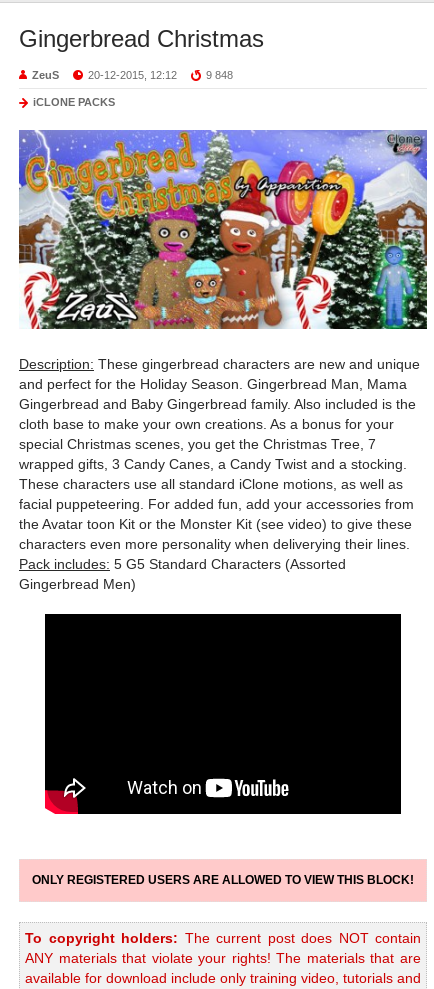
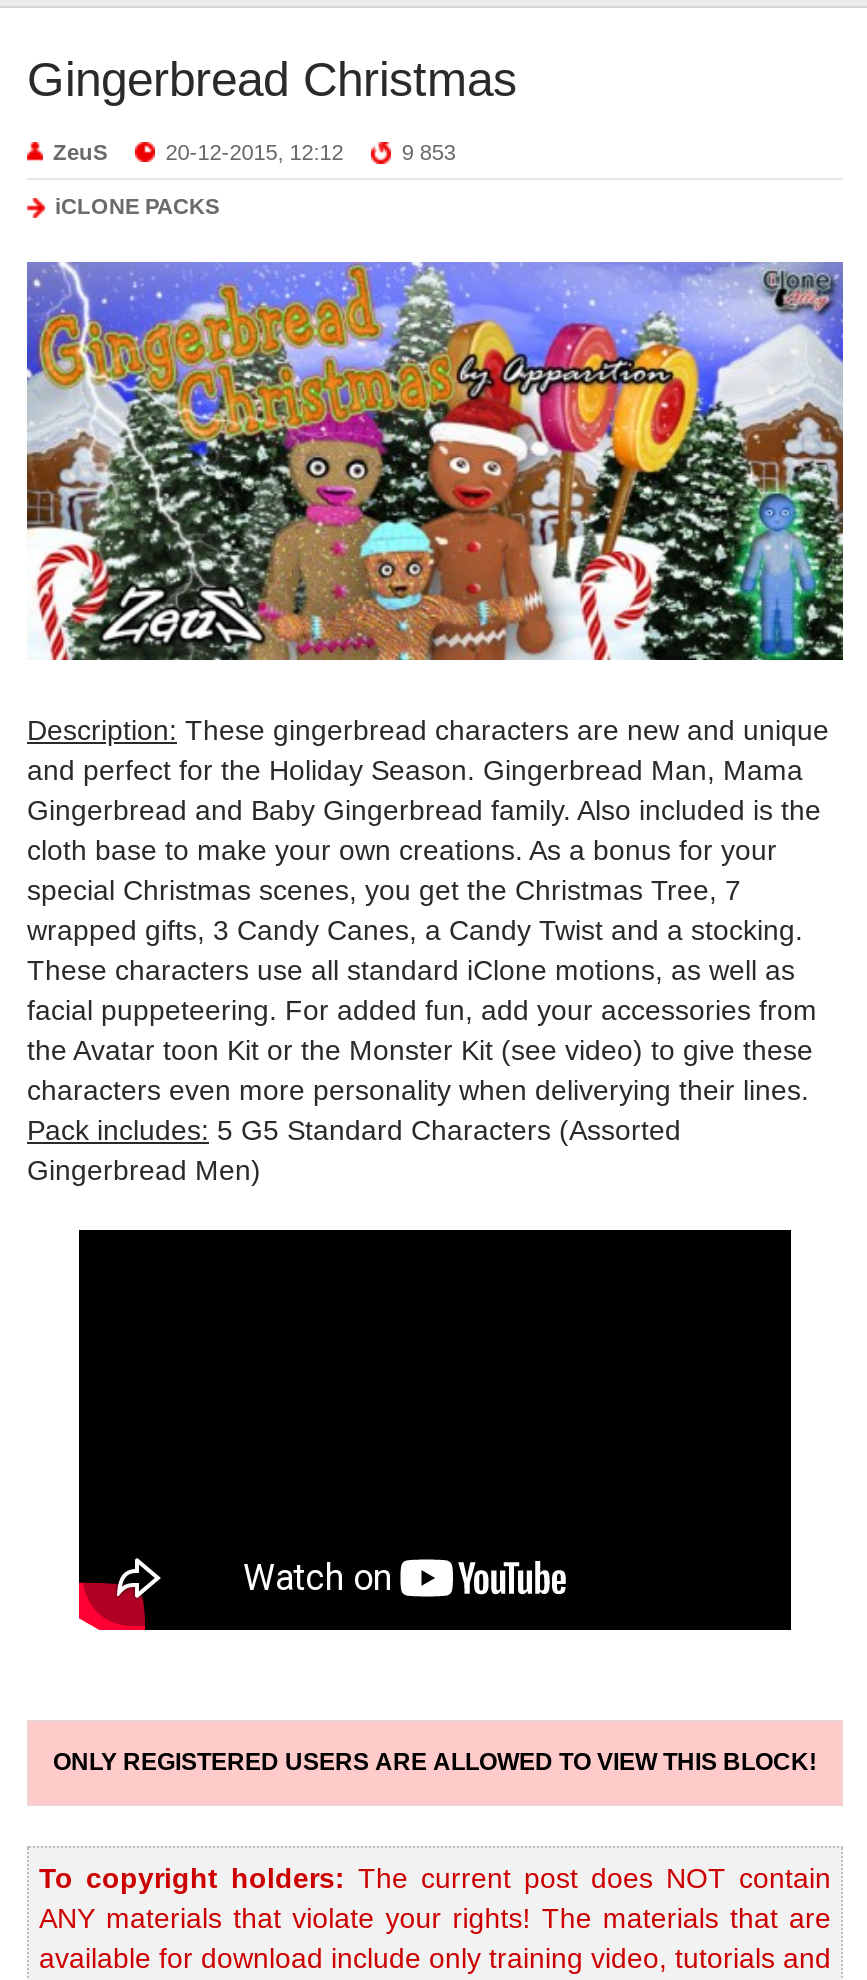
[206,69,233,81] 9 848 -> [402,140,456,164] 9 853

